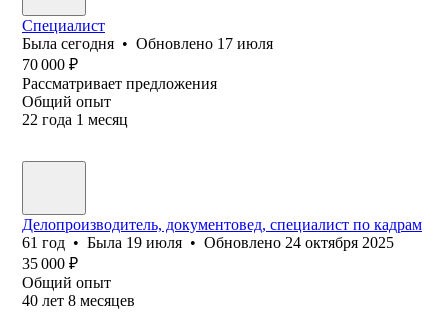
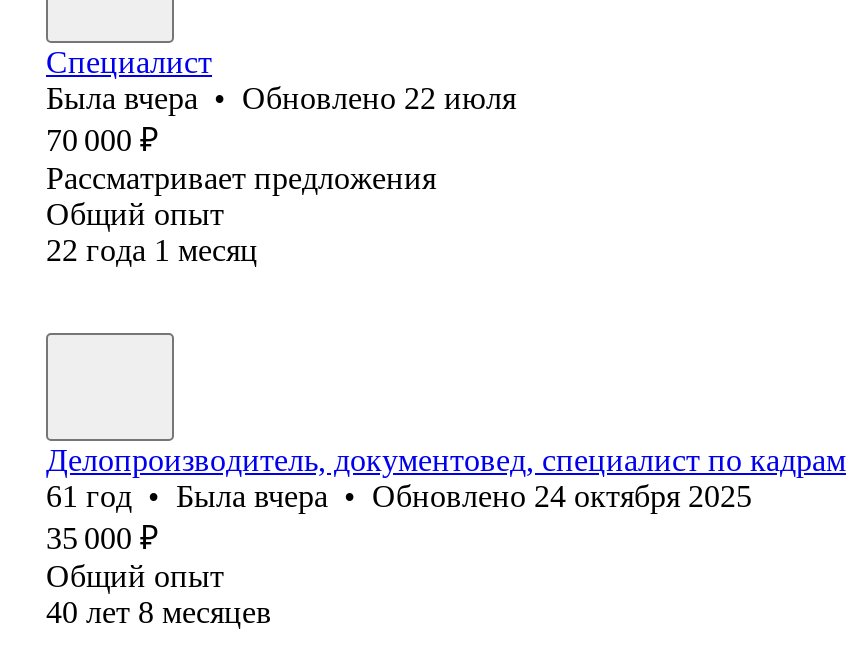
[22,35,273,52] Была сегодня • Обновлено 17 июля -> [46,81,516,115] Была вчера • Обновлено 22 июля
[22,234,394,251] 61 год • Была 19 июля • Обновлено 24 октября 2025 -> [46,479,752,513] 61 год • Была вчера • Обновлено 24 октября 2025

